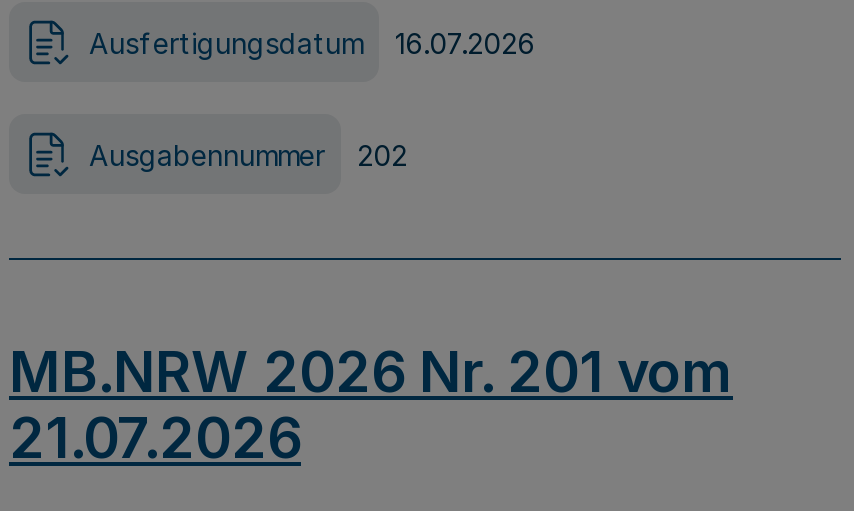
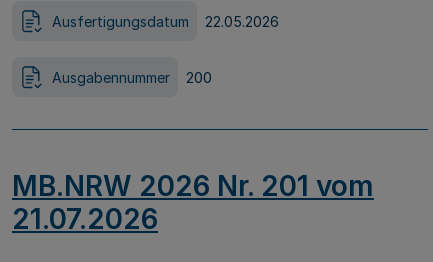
[89,25,535,59] Ausfertigungsdatum 16.07.2026 -> [52,12,279,29] Ausfertigungsdatum 22.05.2026
[89,137,407,171] Ausgabennummer 202 -> [52,68,212,85] Ausgabennummer 200

